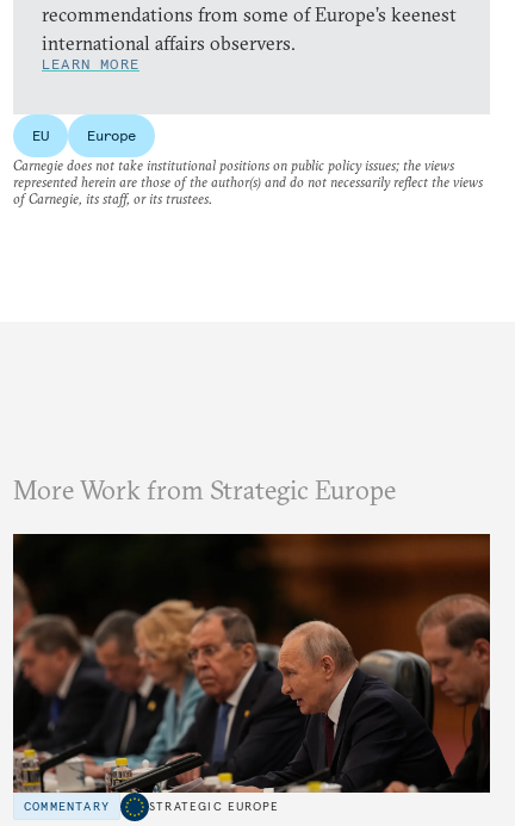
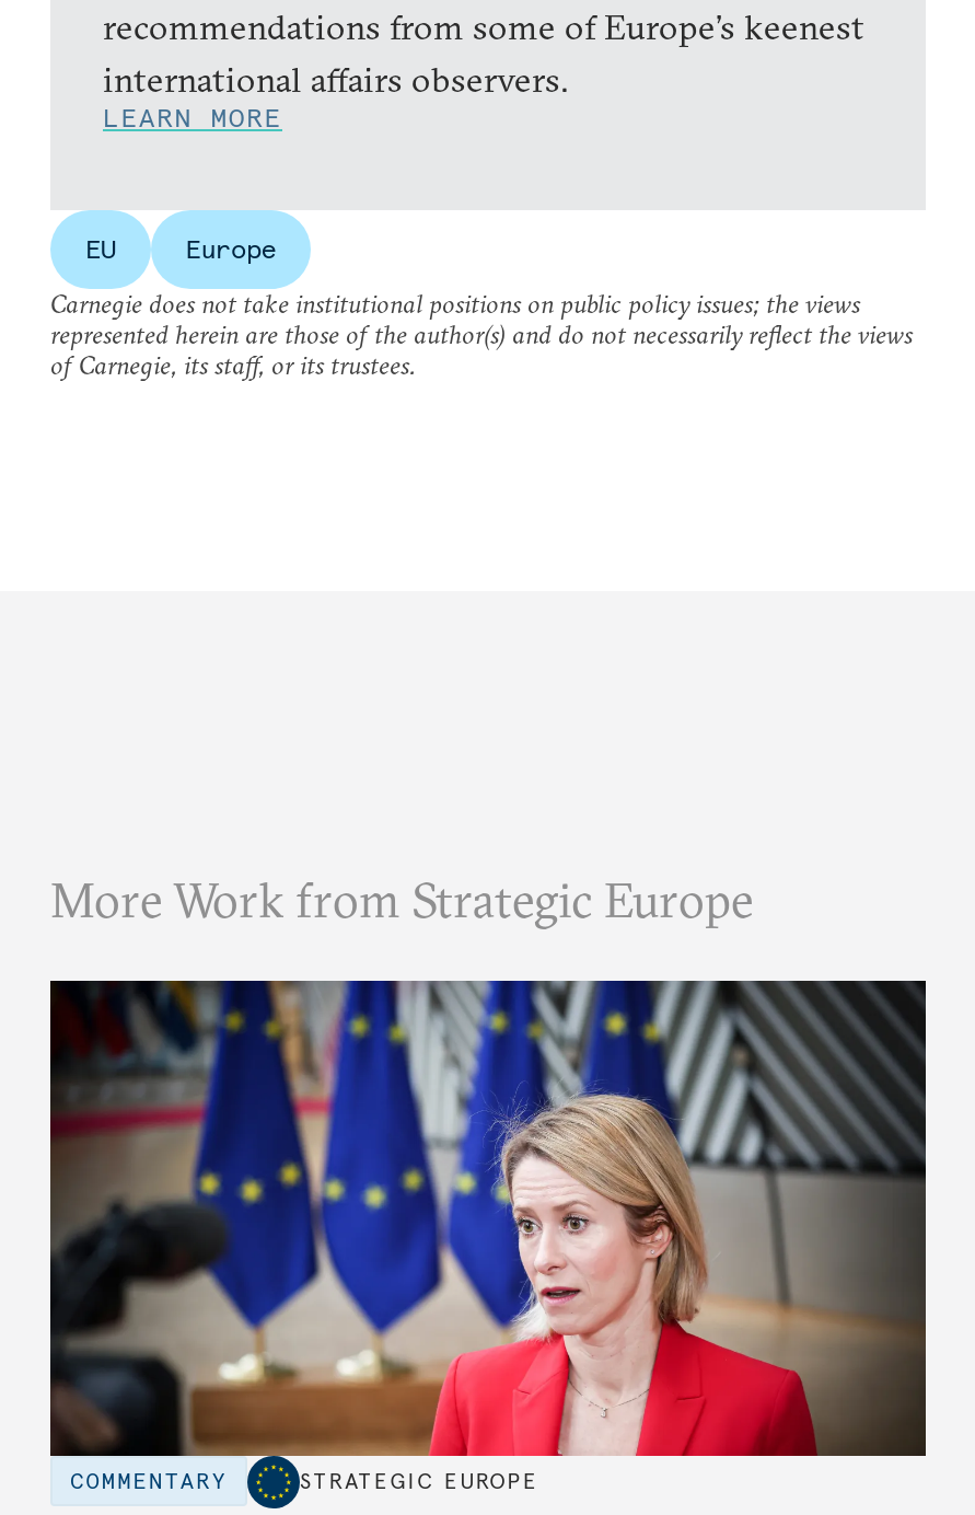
[12,533,491,794] [image] -> [48,979,928,1458] [image]

